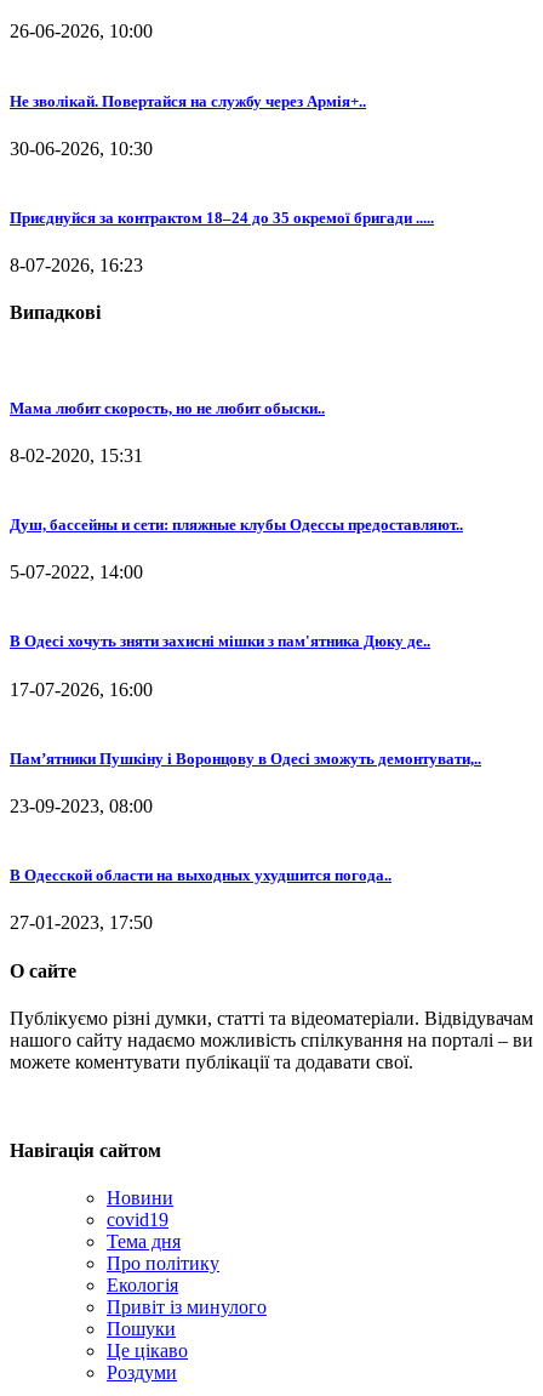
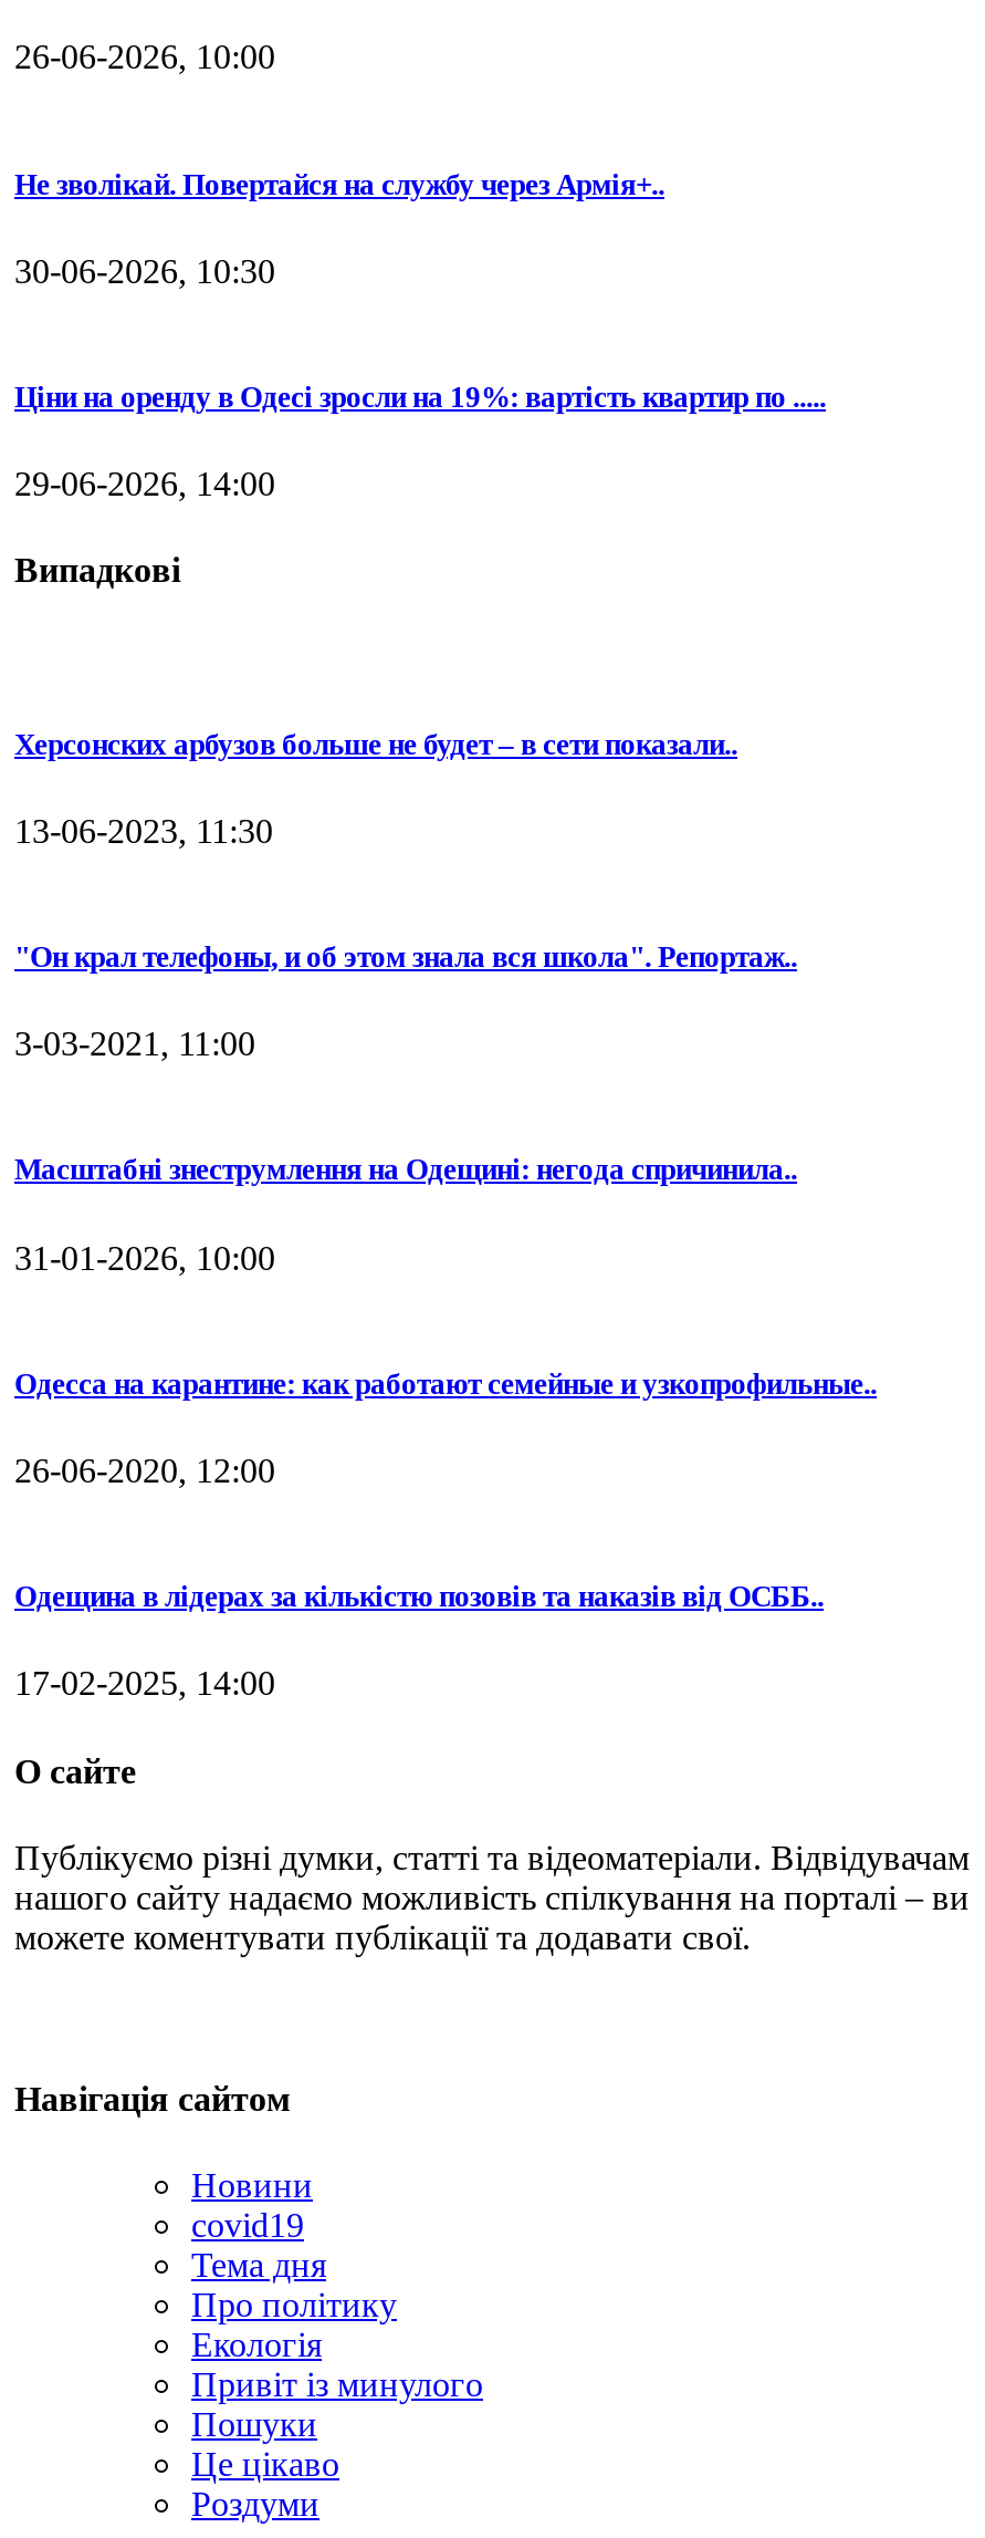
[10,208,434,227] Приєднуйся за контрактом 18–24 до 35 окремої бригади ..... -> [14,380,826,414] Ціни на оренду в Одесі зросли на 19%: вартість квартир по .....
[10,255,143,275] 8-07-2026, 16:23 -> [14,465,275,503] 29-06-2026, 14:00
[10,399,325,417] Мама любит скорость, но не любит обыски.. -> [14,728,737,761] Херсонских арбузов больше не будет – в сети показали..
[10,445,143,466] 8-02-2020, 15:31 -> [14,812,273,850] 13-06-2023, 11:30
[10,516,463,534] Душ, бассейны и сети: пляжные клубы Одессы предоставляют.. -> [14,941,797,974] "Он крал телефоны, и об этом знала вся школа". Репортаж..
[10,562,143,583] 5-07-2022, 14:00 -> [14,1025,255,1063] 3-03-2021, 11:00
[10,633,430,651] В Одесі хочуть зняти захисні мішки з пам'ятника Дюку де.. -> [14,1154,797,1187] Масштабні знеструмлення на Одещині: негода спричинила..
[10,679,153,699] 17-07-2026, 16:00 -> [14,1238,275,1276] 31-01-2026, 10:00
[10,749,481,767] Пам’ятники Пушкіну і Воронцову в Одесі зможуть демонтувати,.. -> [14,1367,877,1400] Одесса на карантине: как работают семейные и узкопрофильные..
[10,796,153,816] 23-09-2023, 08:00 -> [14,1452,275,1489] 26-06-2020, 12:00
[10,866,391,884] В Одесской области на выходных ухудшится погода.. -> [14,1580,824,1614] Одещина в лідерах за кількістю позовів та наказів від ОСББ..
[10,912,153,933] 27-01-2023, 17:50 -> [14,1665,275,1702] 17-02-2025, 14:00

